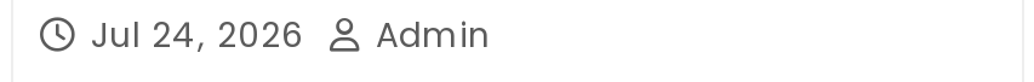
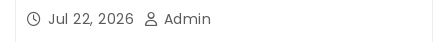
[91,11,491,59] Jul 24, 2026 Admin -> [48,9,211,29] Jul 22, 2026 Admin

